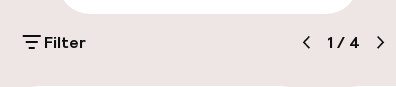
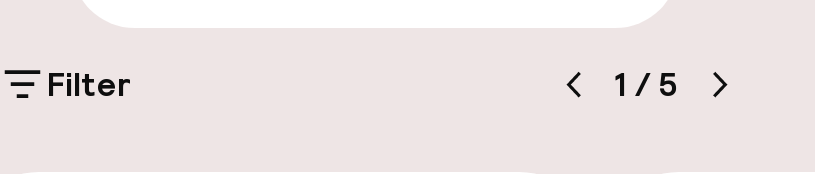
[327,31,360,52] 1 / 4 -> [615,63,679,105] 1 / 5

